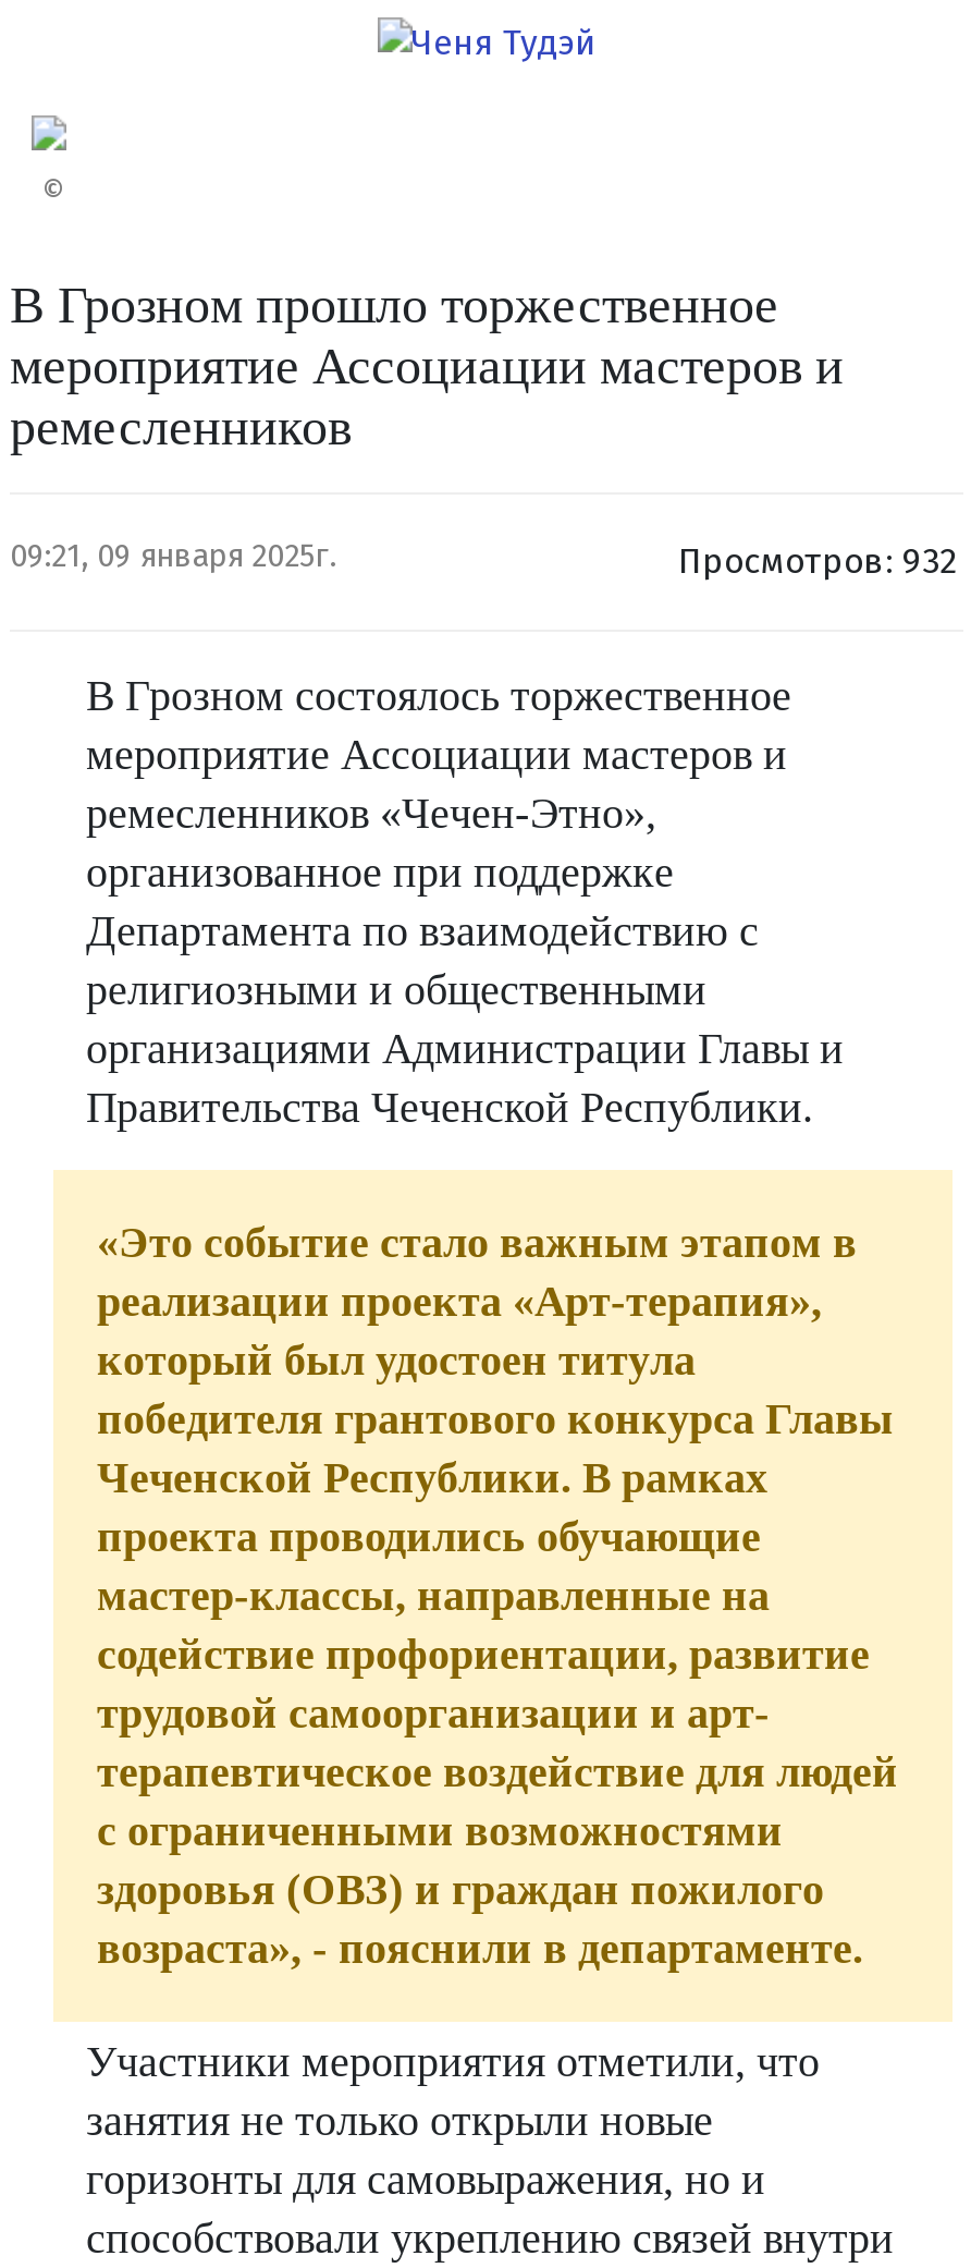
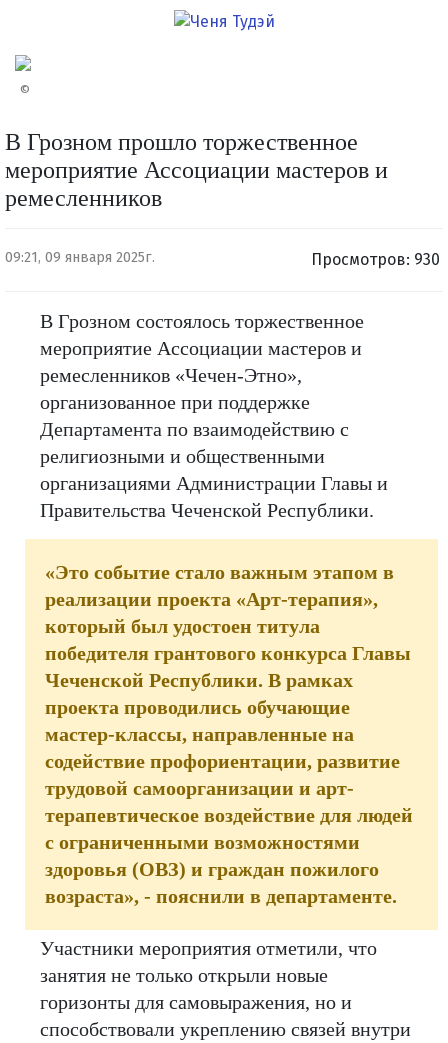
[678,540,957,581] Просмотров: 932 -> [311,250,440,269] Просмотров: 930

